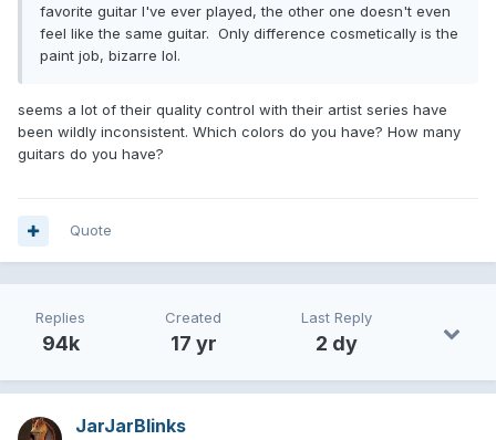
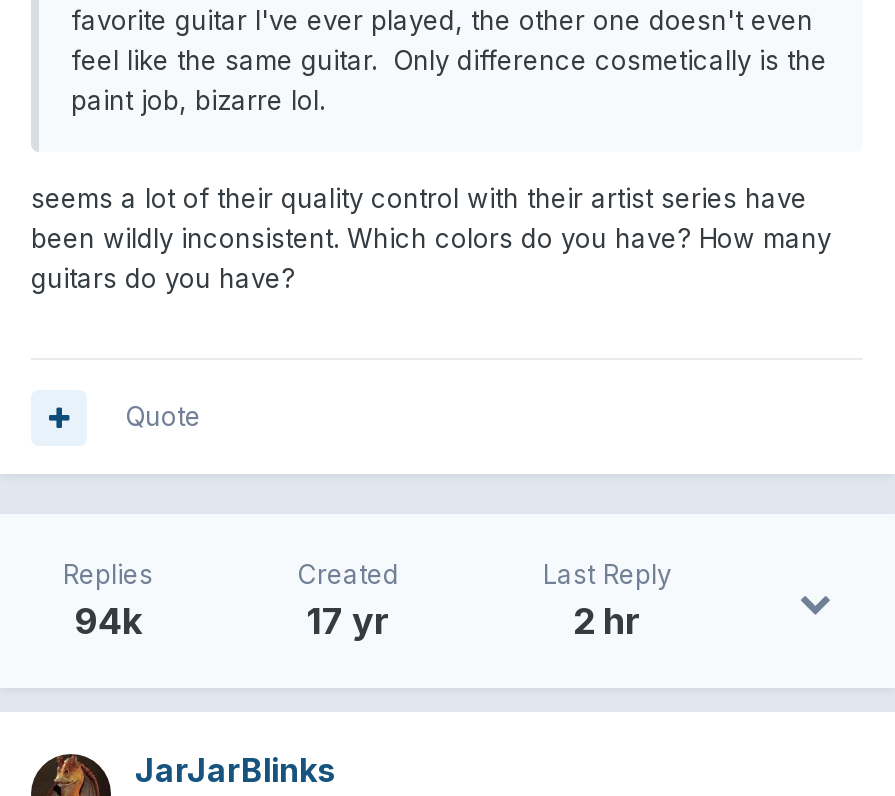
[316,332,358,355] 2 dy -> [573,601,641,643] 2 hr

